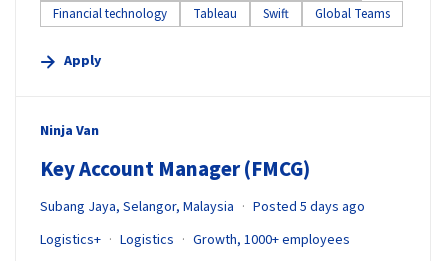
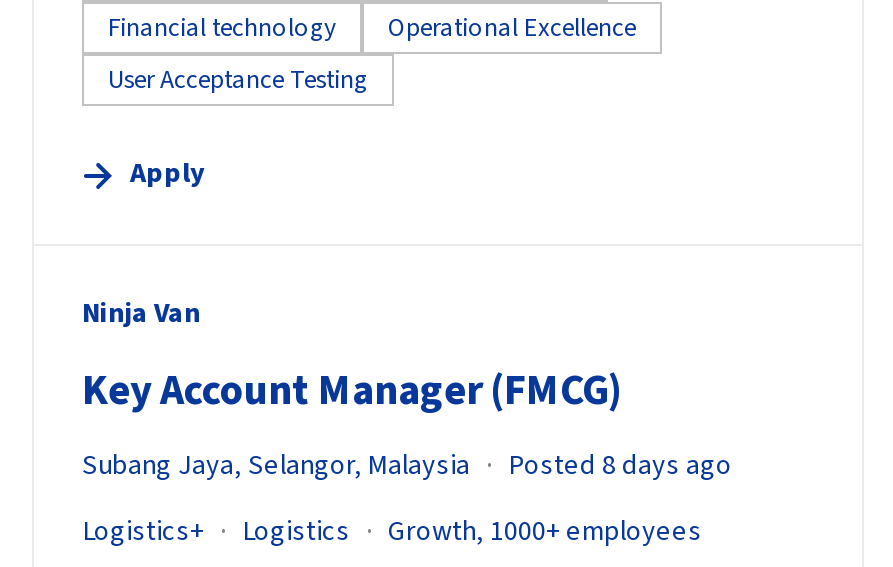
[193,5,390,23] Tableau | Swift | Global Teams -> [108,11,636,99] Operational Excellence | User Acceptance Testing
[253,197,365,217] Posted 5 days ago -> [508,447,732,487] Posted 8 days ago

